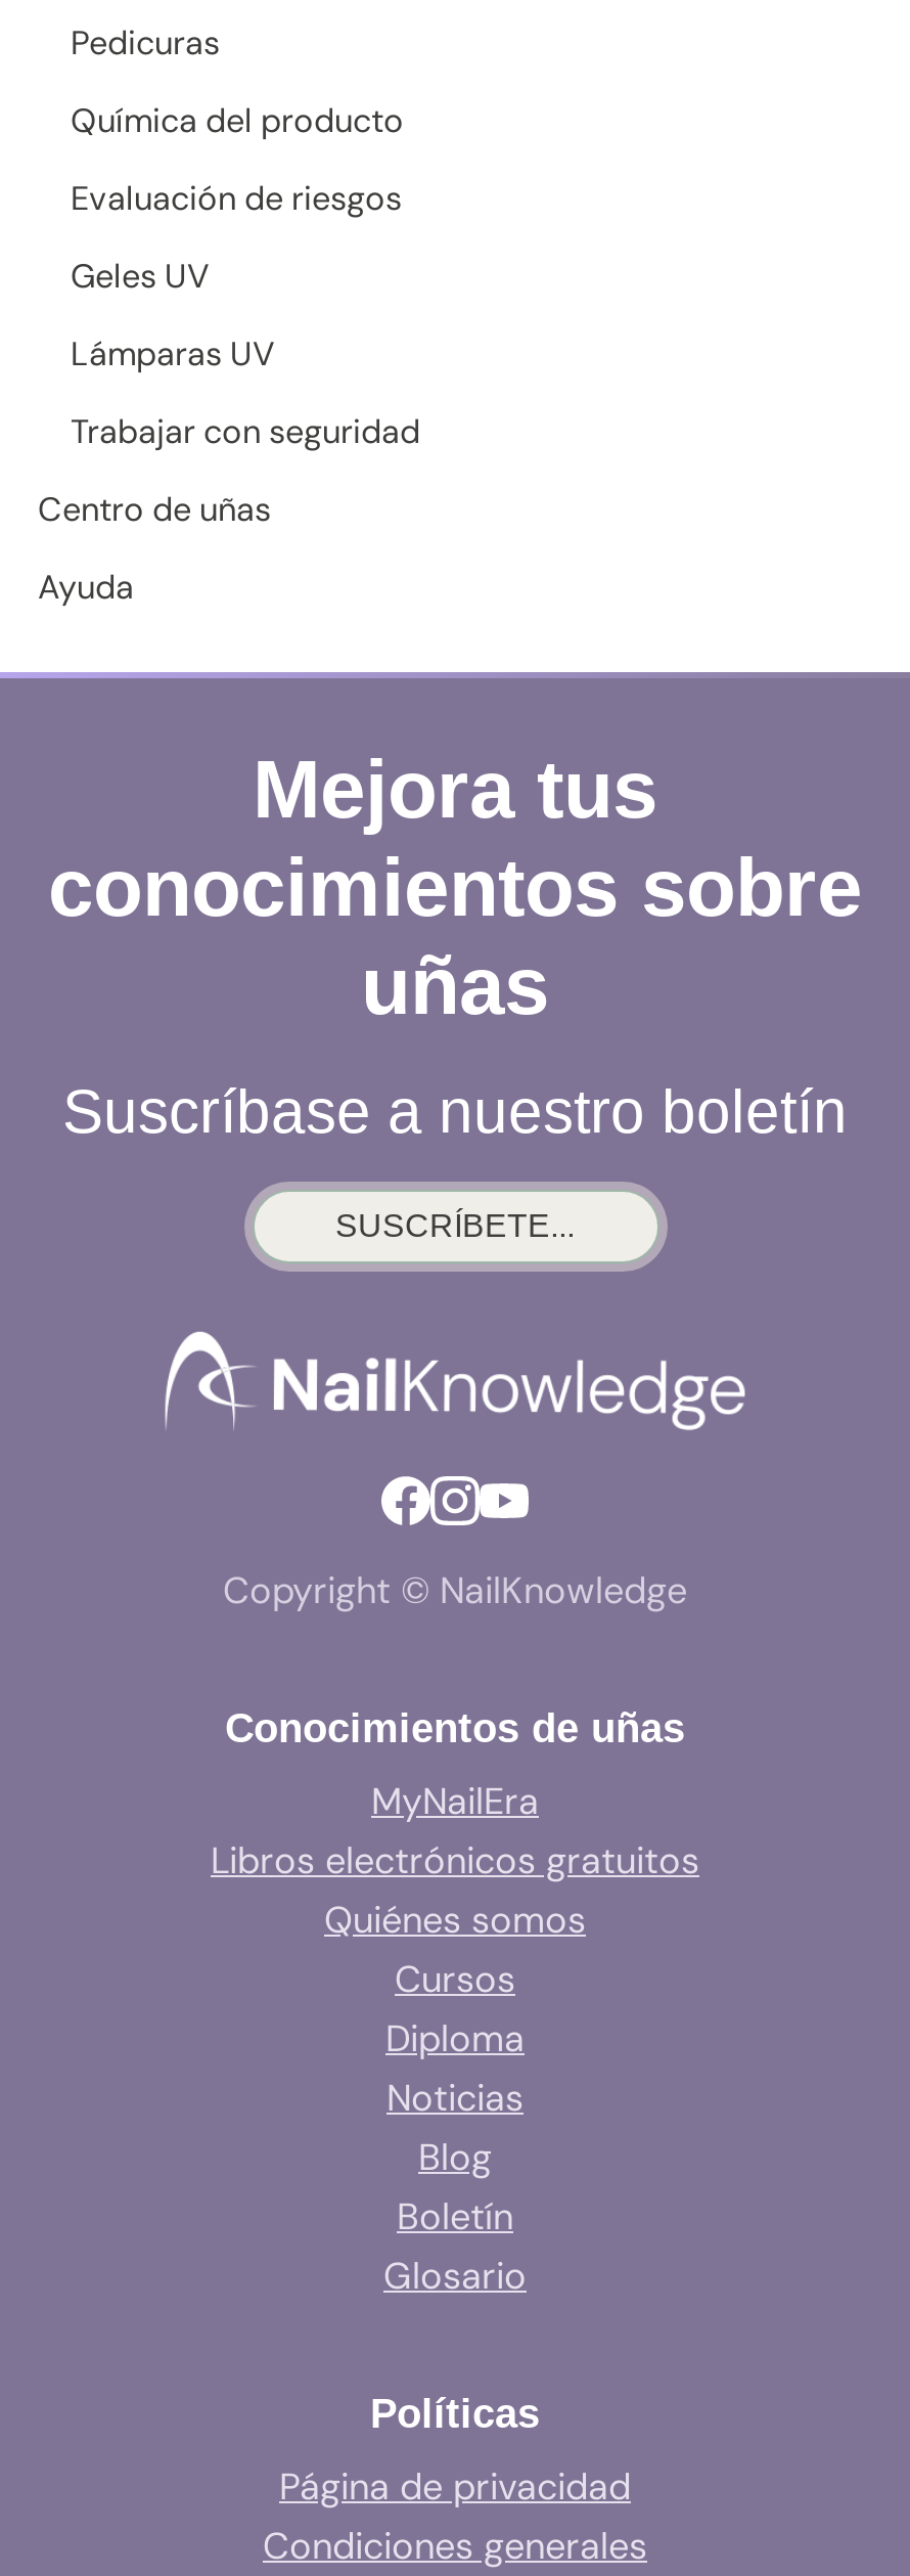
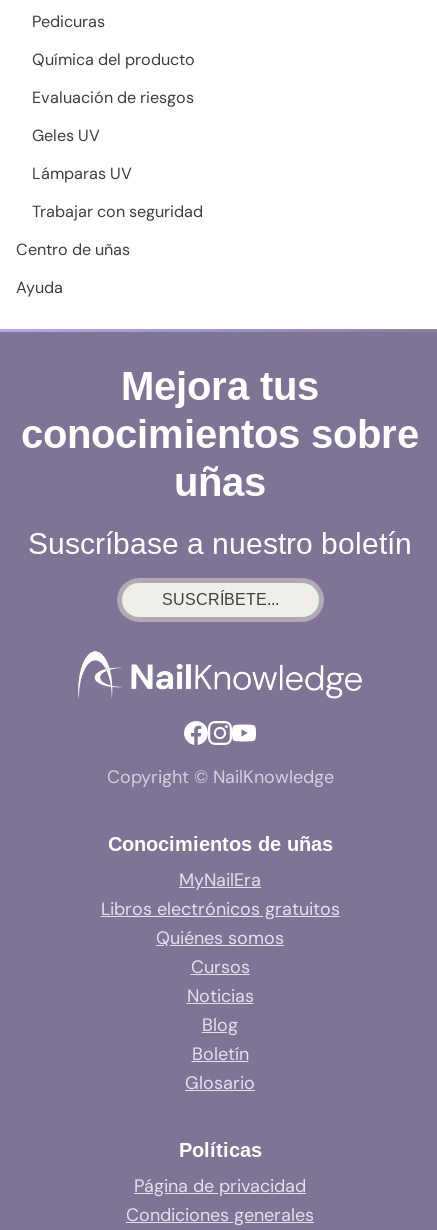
[385,2014,525,2063] Diploma -> none

